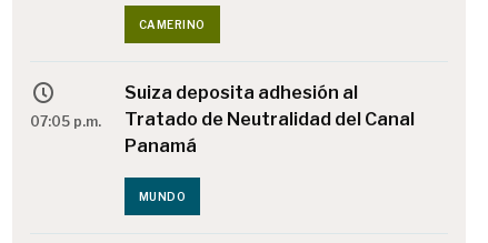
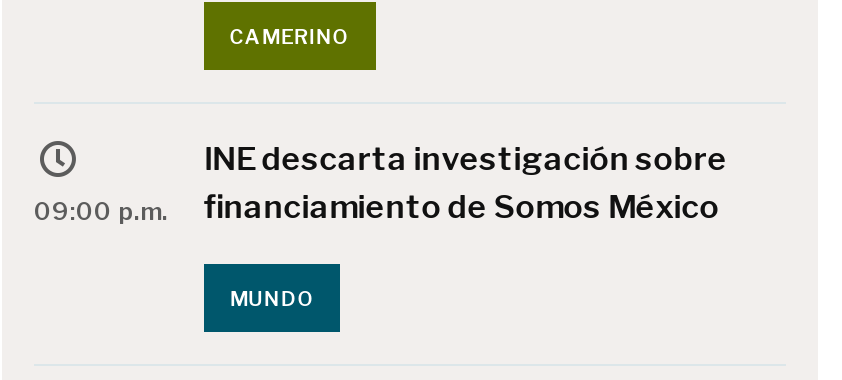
[124,82,414,156] Suiza deposita adhesión al | Tratado de Neutralidad del Canal | Panamá -> [204,141,728,227] INE descarta investigación sobre | financiamiento de Somos México
[30,113,101,130] 07:05 p.m. -> [34,197,168,227] 09:00 p.m.

